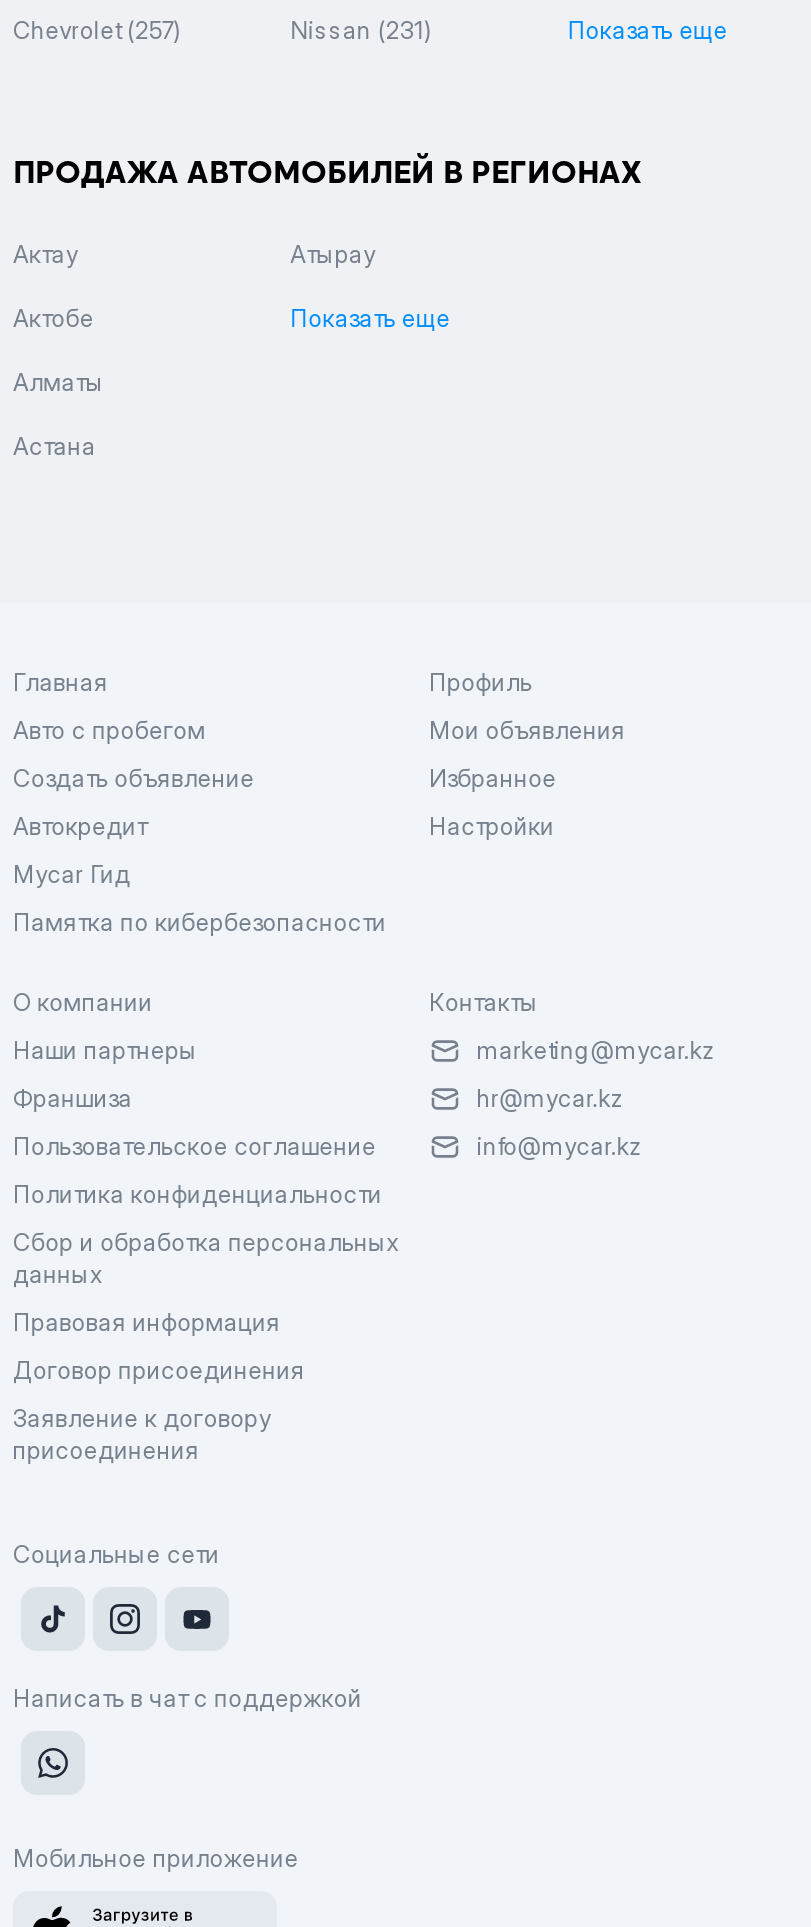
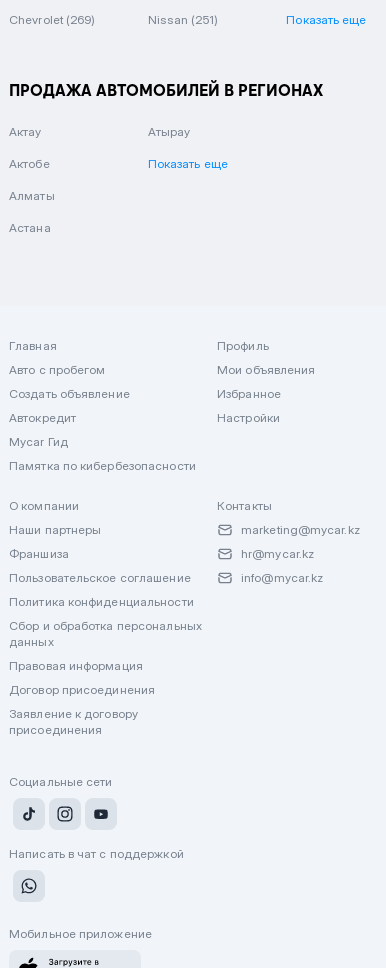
[13,15,182,45] Chevrolet (257) -> [9,12,95,27] Chevrolet (269)
[290,15,433,45] Nissan (231) -> [148,12,218,27] Nissan (251)

